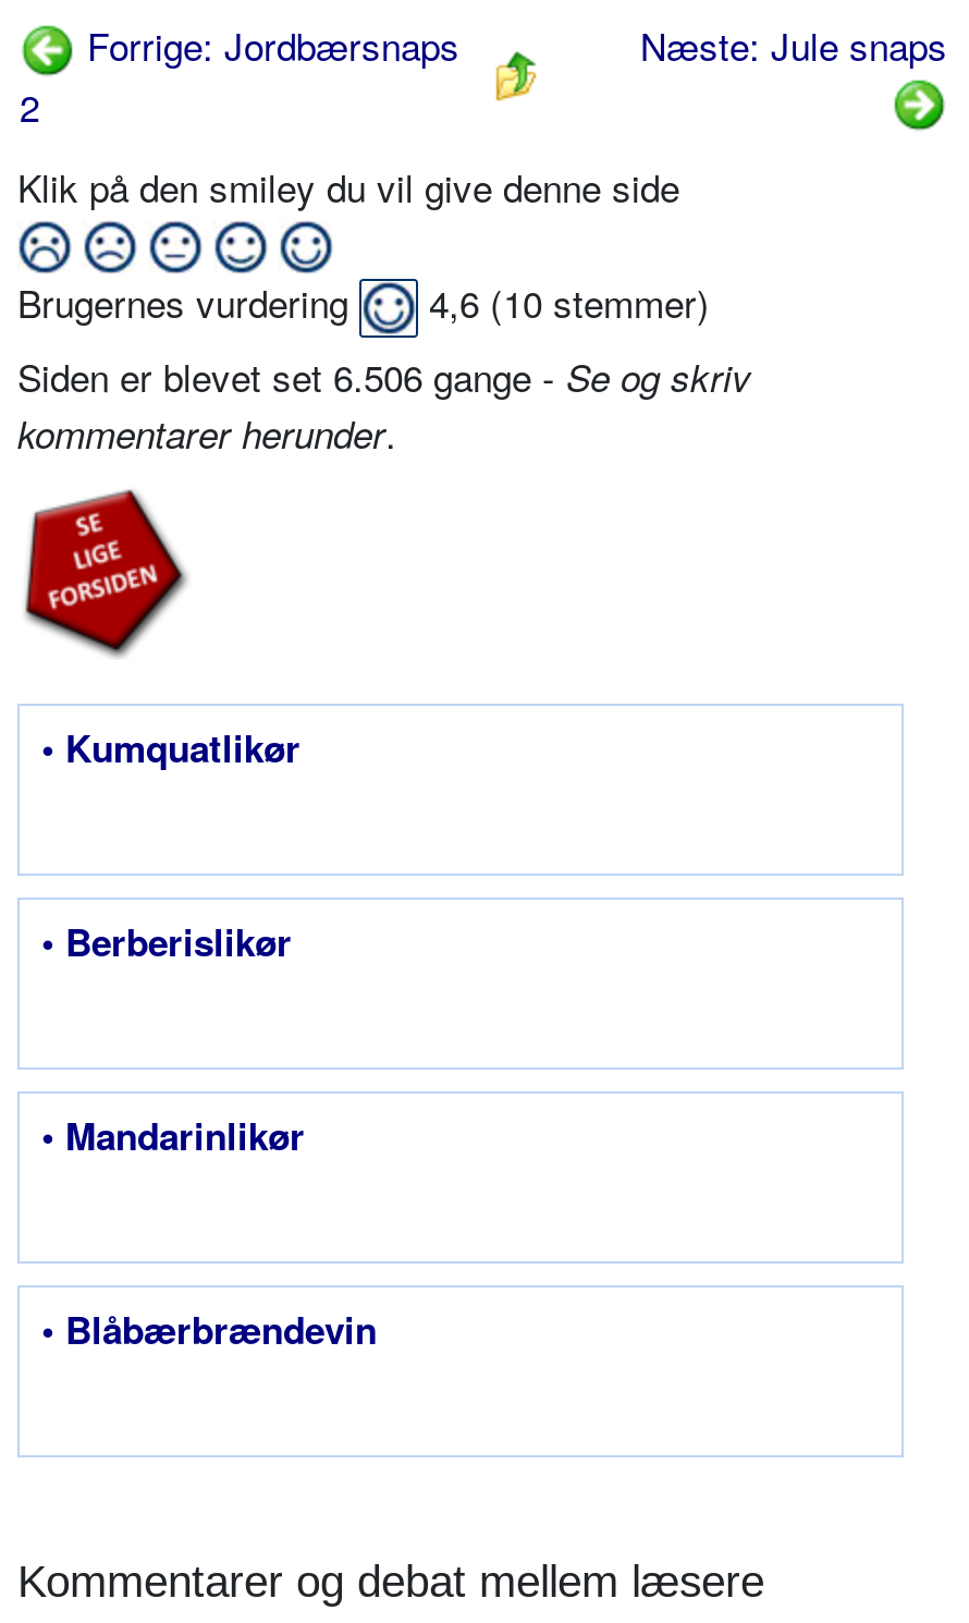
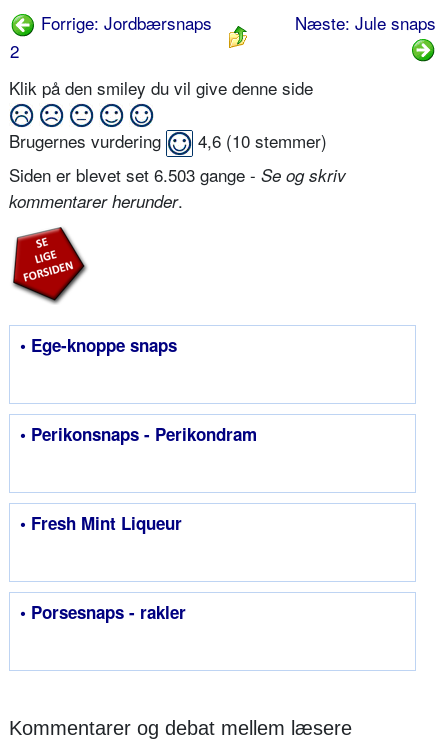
[17,348,751,402] Siden er blevet set 6.506 gange - Se og skriv -> [9,162,346,187] Siden er blevet set 6.503 gange - Se og skriv
[41,720,300,773] • Kumquatlikør -> [20,333,177,357] • Ege-knoppe snaps
[41,914,292,967] • Berberislikør -> [20,422,257,446] • Perikonsnaps - Perikondram
[41,1108,305,1160] • Mandarinlikør -> [20,511,182,535] • Fresh Mint Liqueur
[41,1302,377,1354] • Blåbærbrændevin -> [20,600,186,624] • Porsesnaps - rakler

